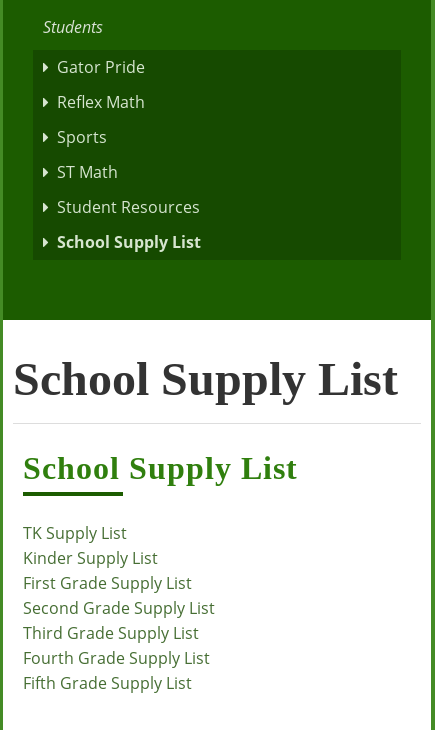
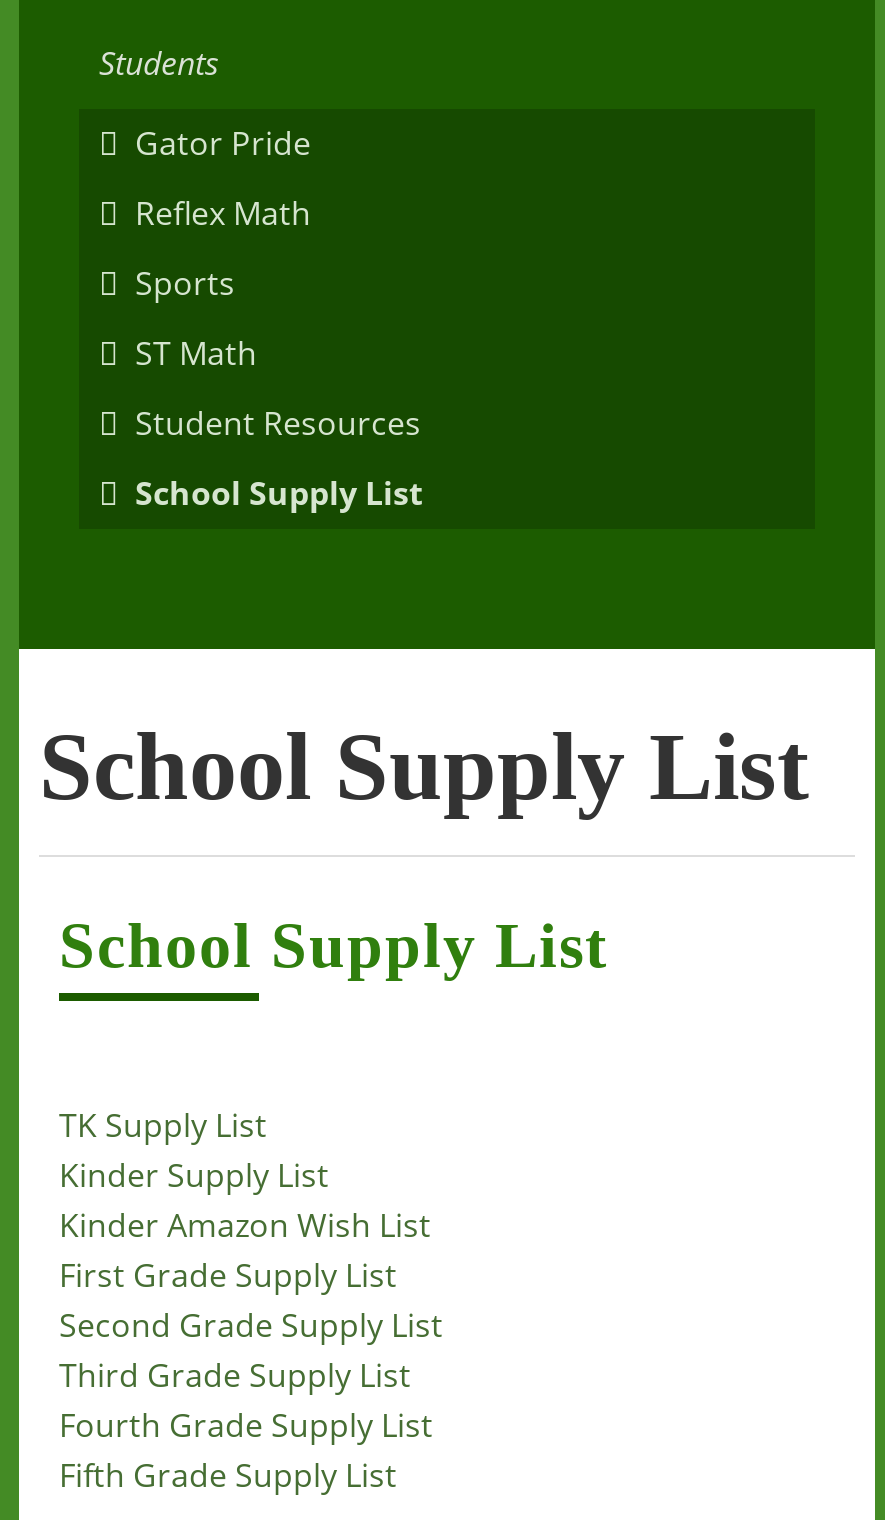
none -> [59,1204,431,1248] Kinder Amazon Wish List

